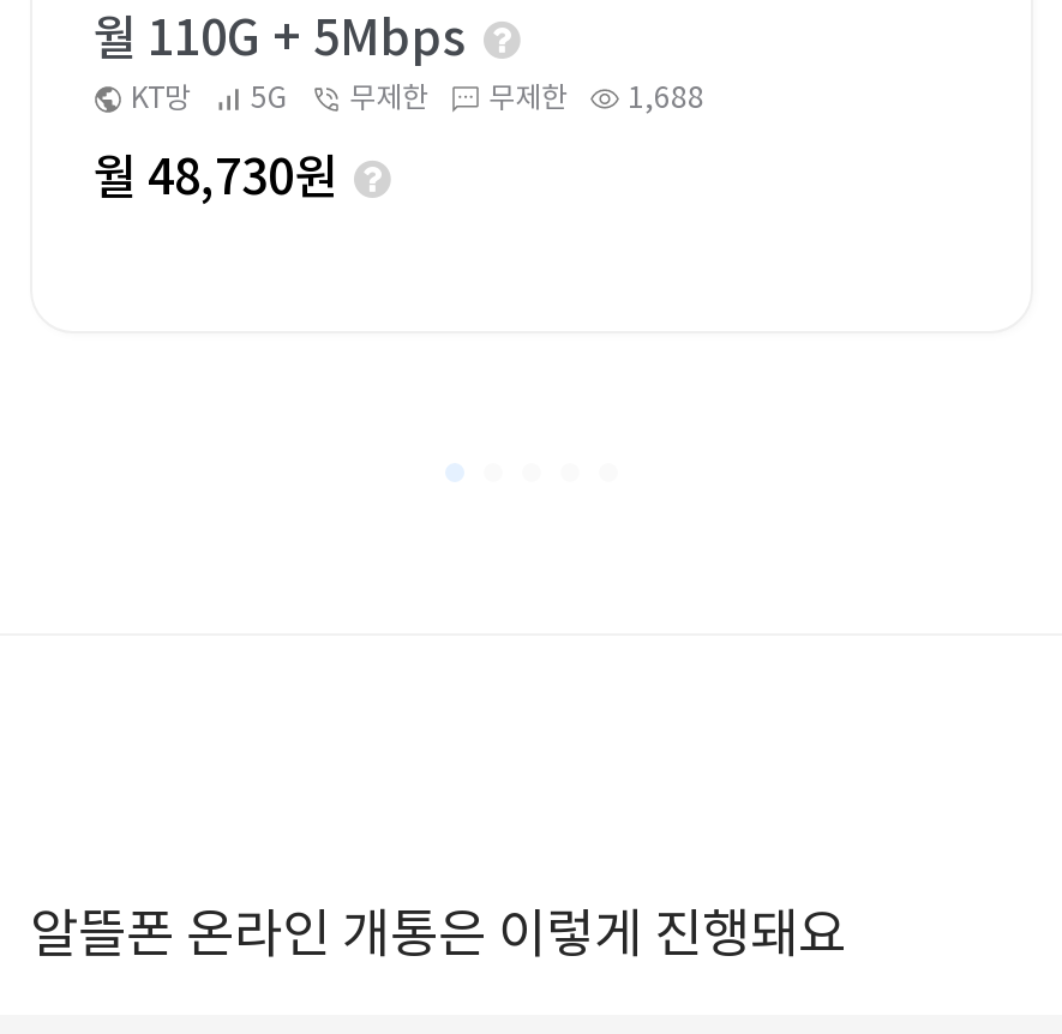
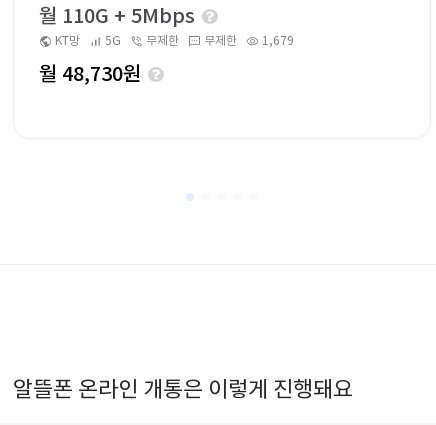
[131,79,704,115] KT망 5G 무제한 무제한 1,688 -> [55,33,294,48] KT망 5G 무제한 무제한 1,679

